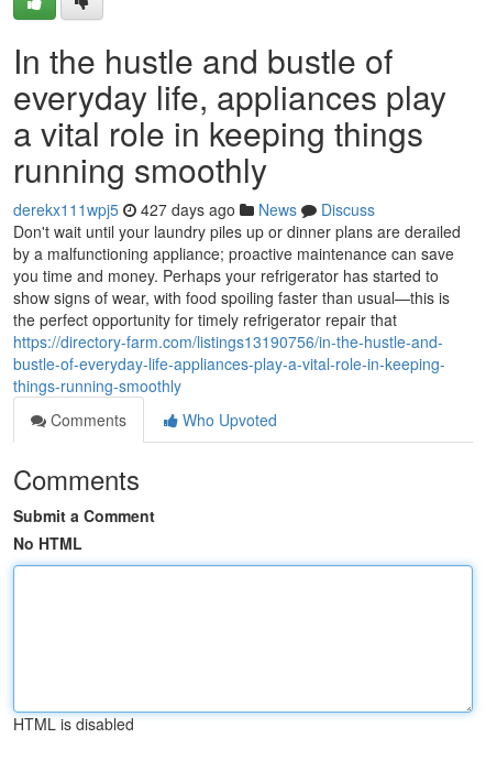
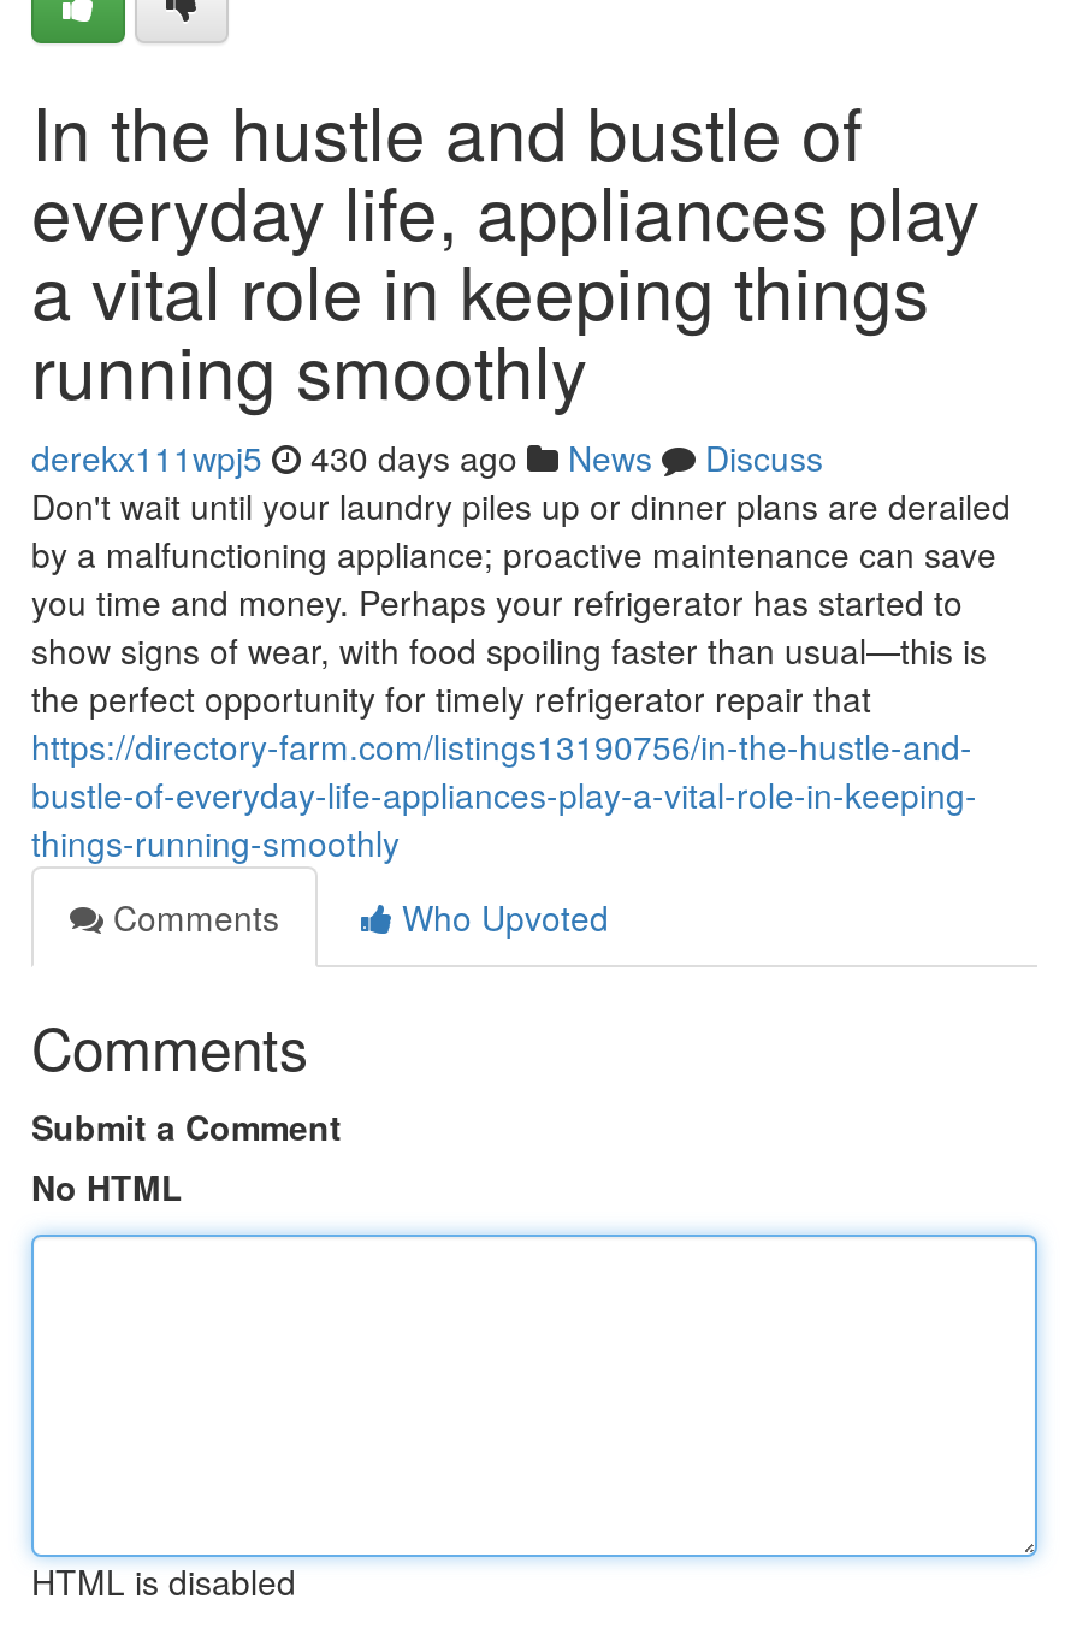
[13,198,375,220] derekx111wpj5 427 days ago News Discuss -> [31,433,823,481] derekx111wpj5 430 days ago News Discuss

